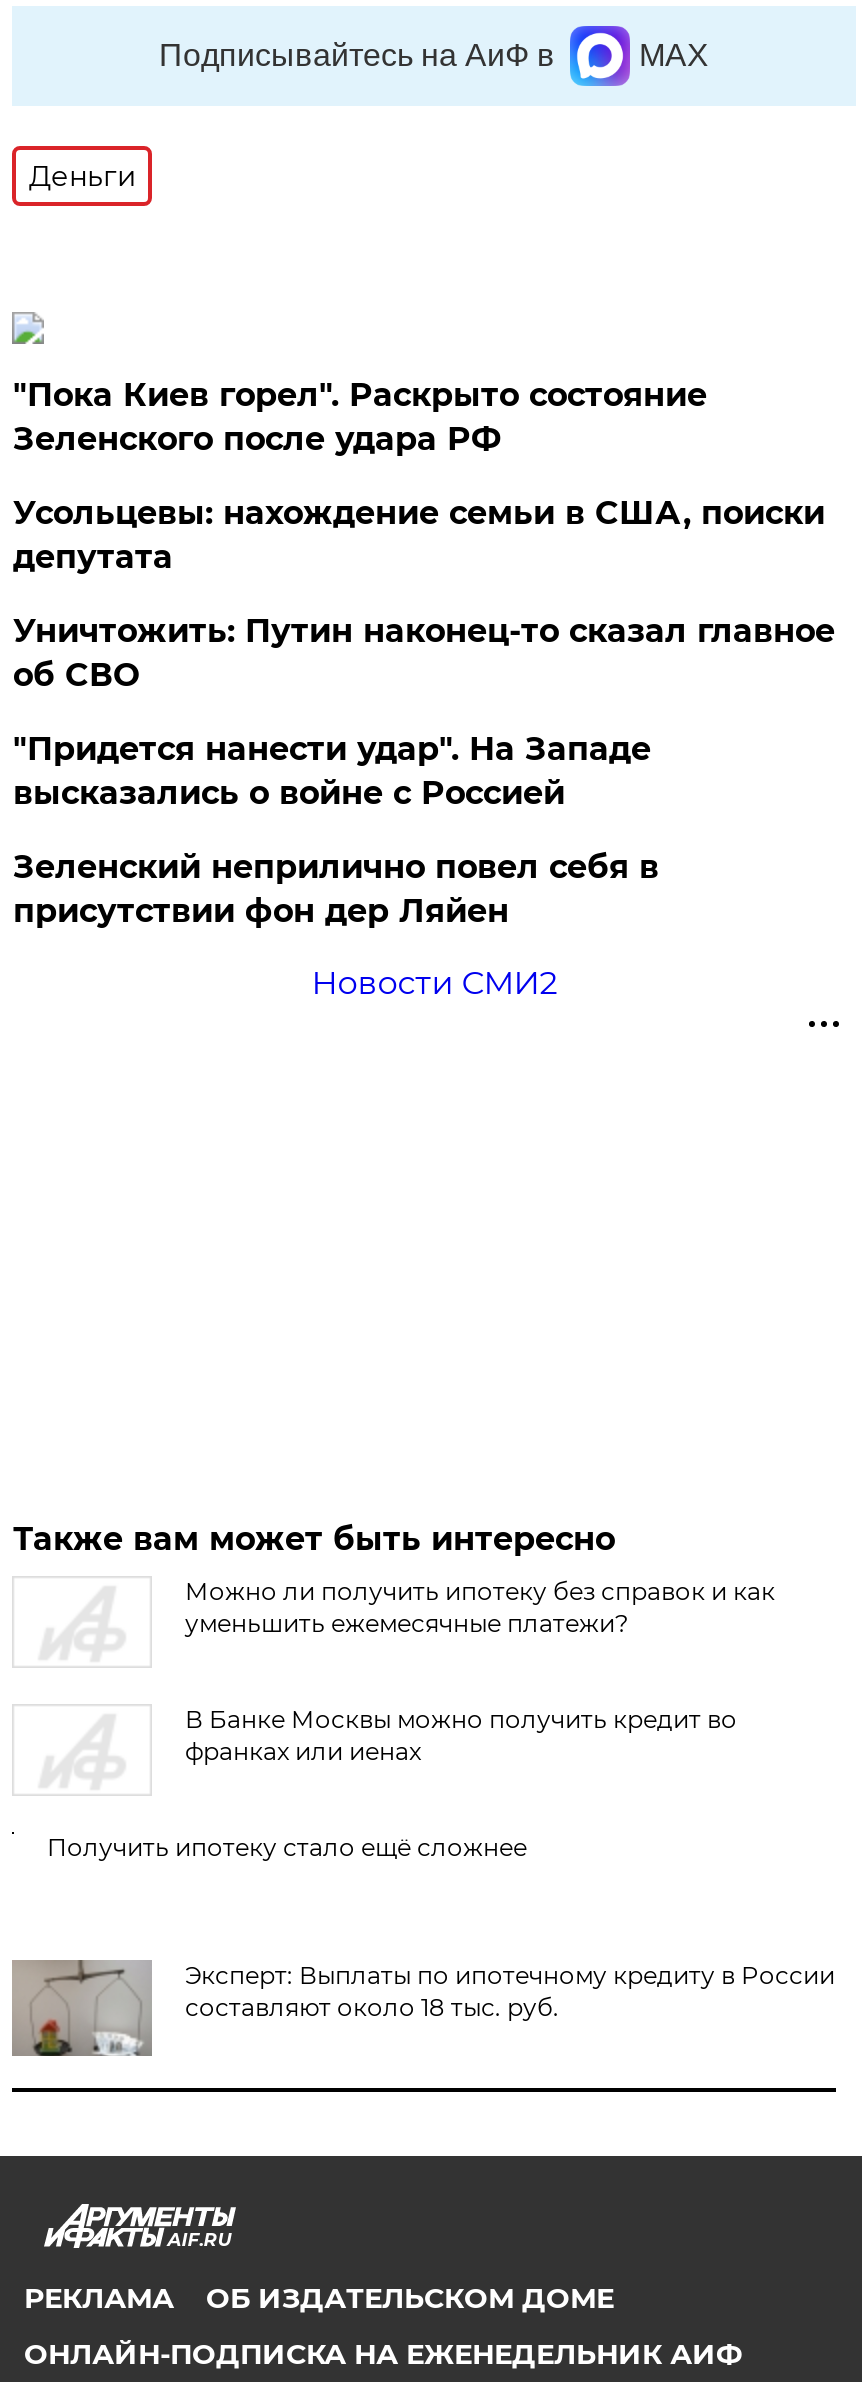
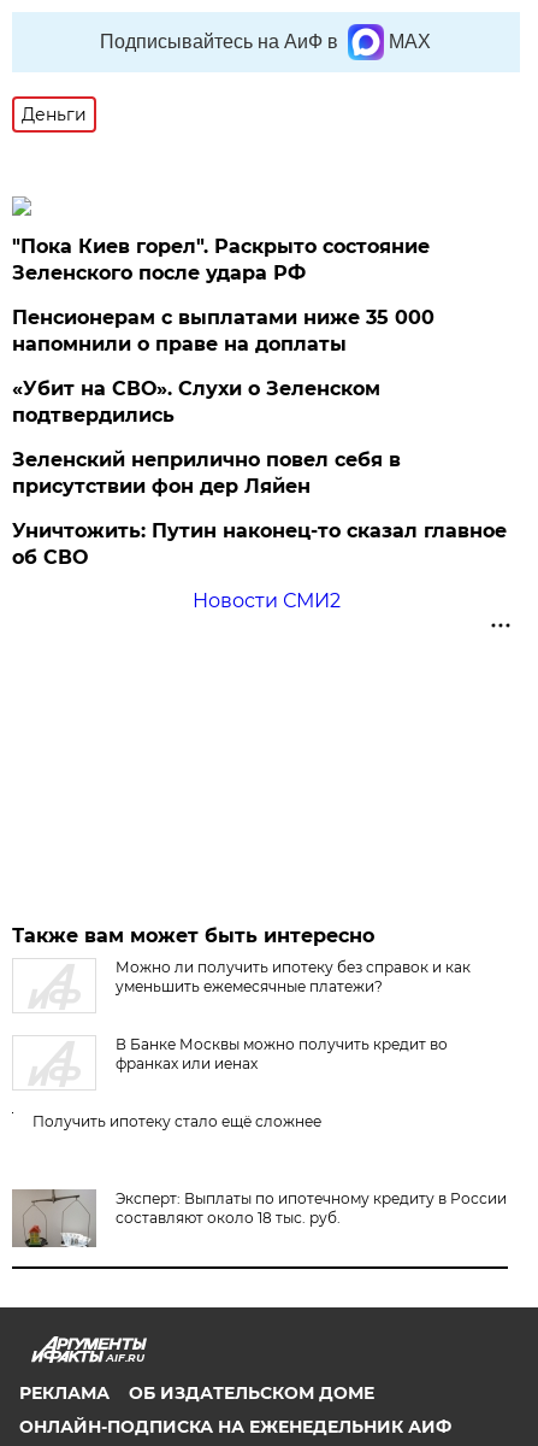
[13,494,825,812] Усольцевы: нахождение семьи в США, поиски | депутата | "Придется нанести удар". На Западе | высказались о войне с Россией -> [13,306,435,427] Пенсионерам с выплатами ниже 35 000 | напомнили о праве на доплаты | «Убит на СВО». Слухи о Зеленском | подтвердились
moved [13,612,835,694] -> [13,519,507,569]: Уничтожить: Путин наконец-то сказал главное | об СВО
moved [13,848,659,930] -> [13,448,401,498]: Зеленский неприлично повел cебя в | присутствии фон дер Ляйен

